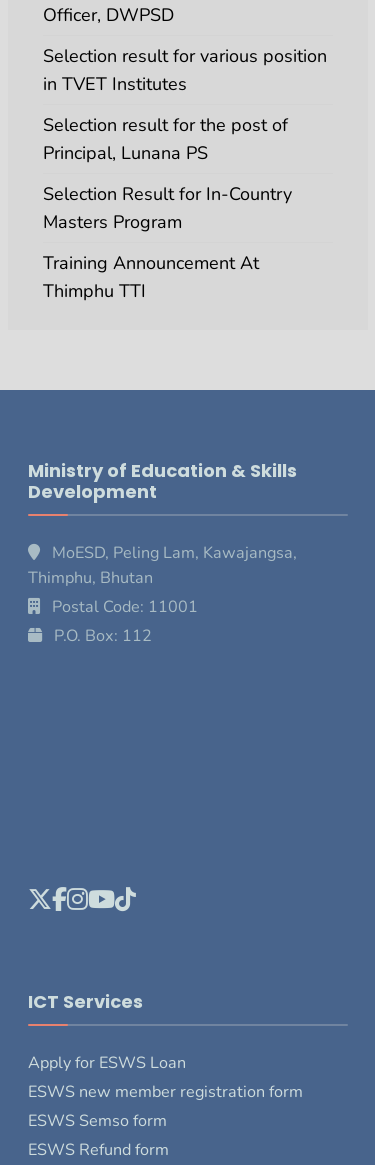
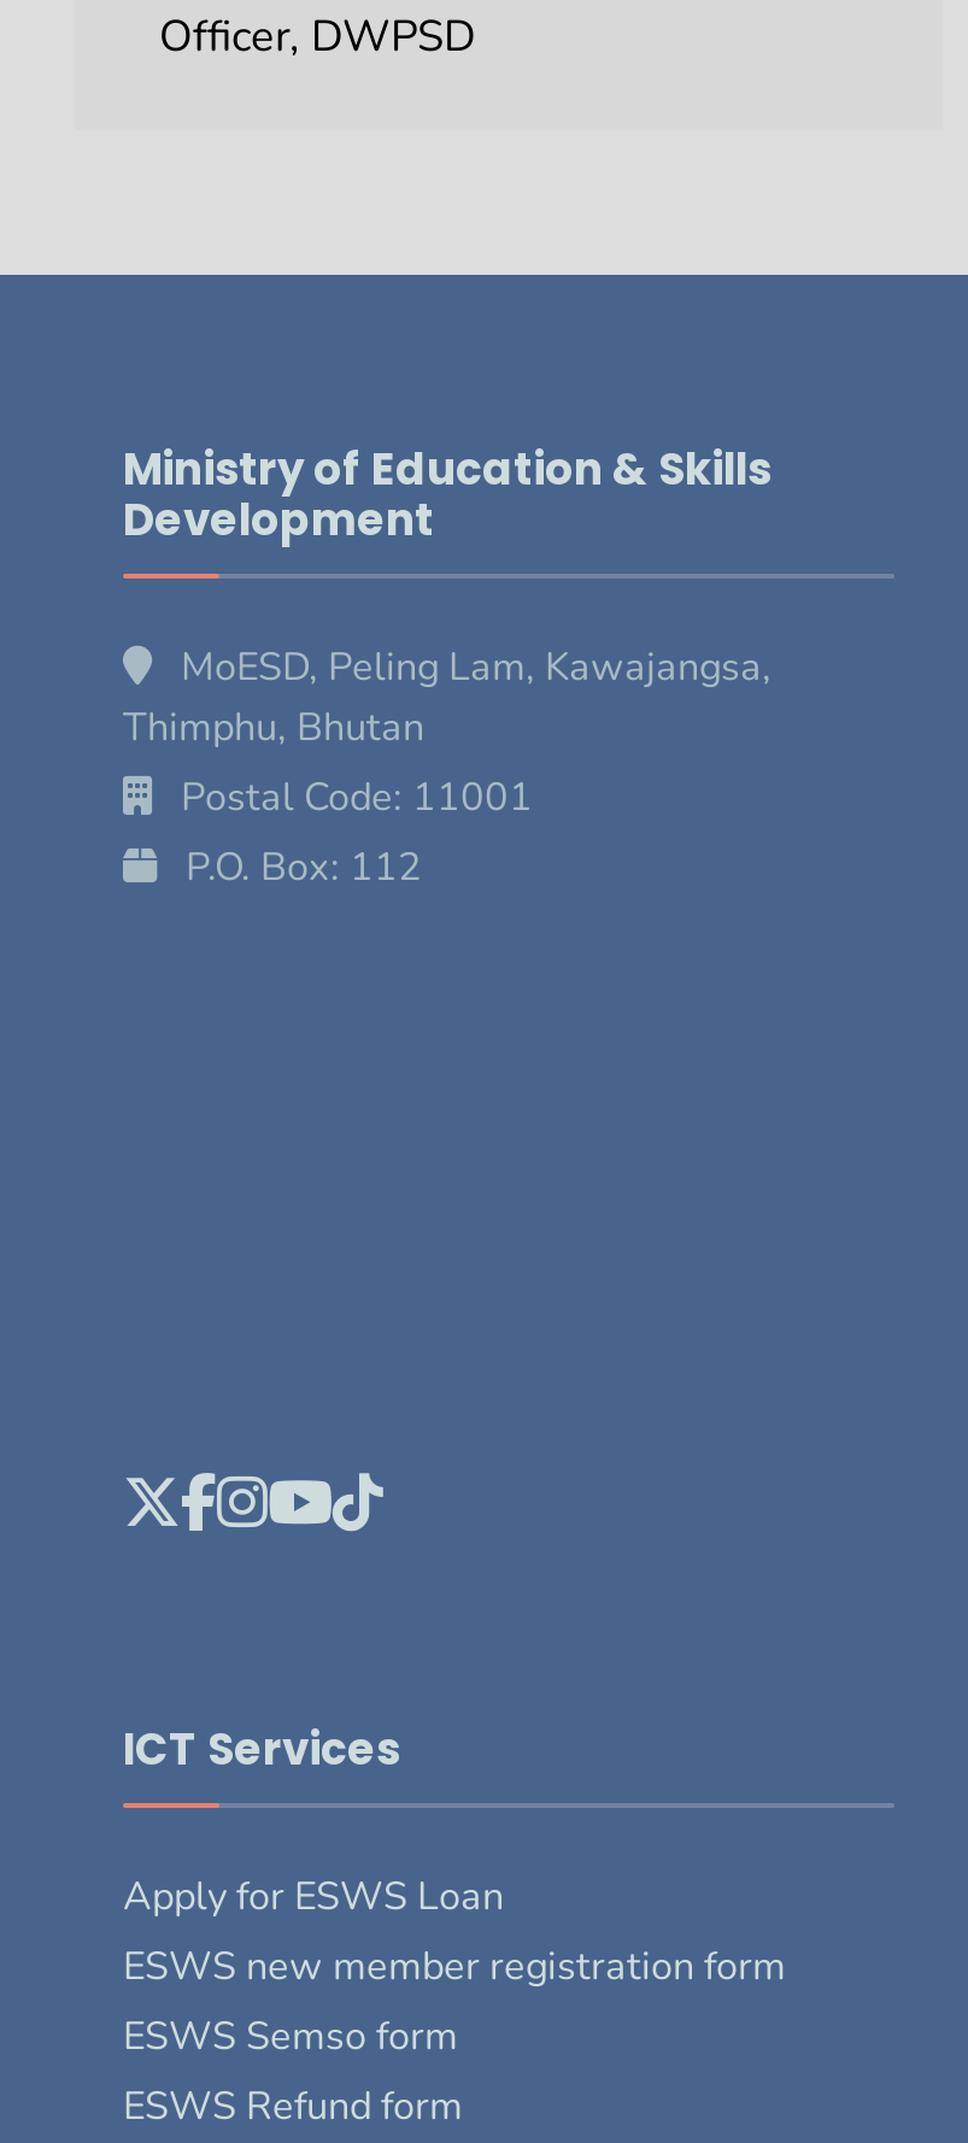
[43,44,327,303] Selection result for various position | in TVET Institutes | Selection result for the post of | Principal, Lunana PS | Selection Result for In-Country | Masters Program | Training Announcement At | Thimphu TTI -> none

